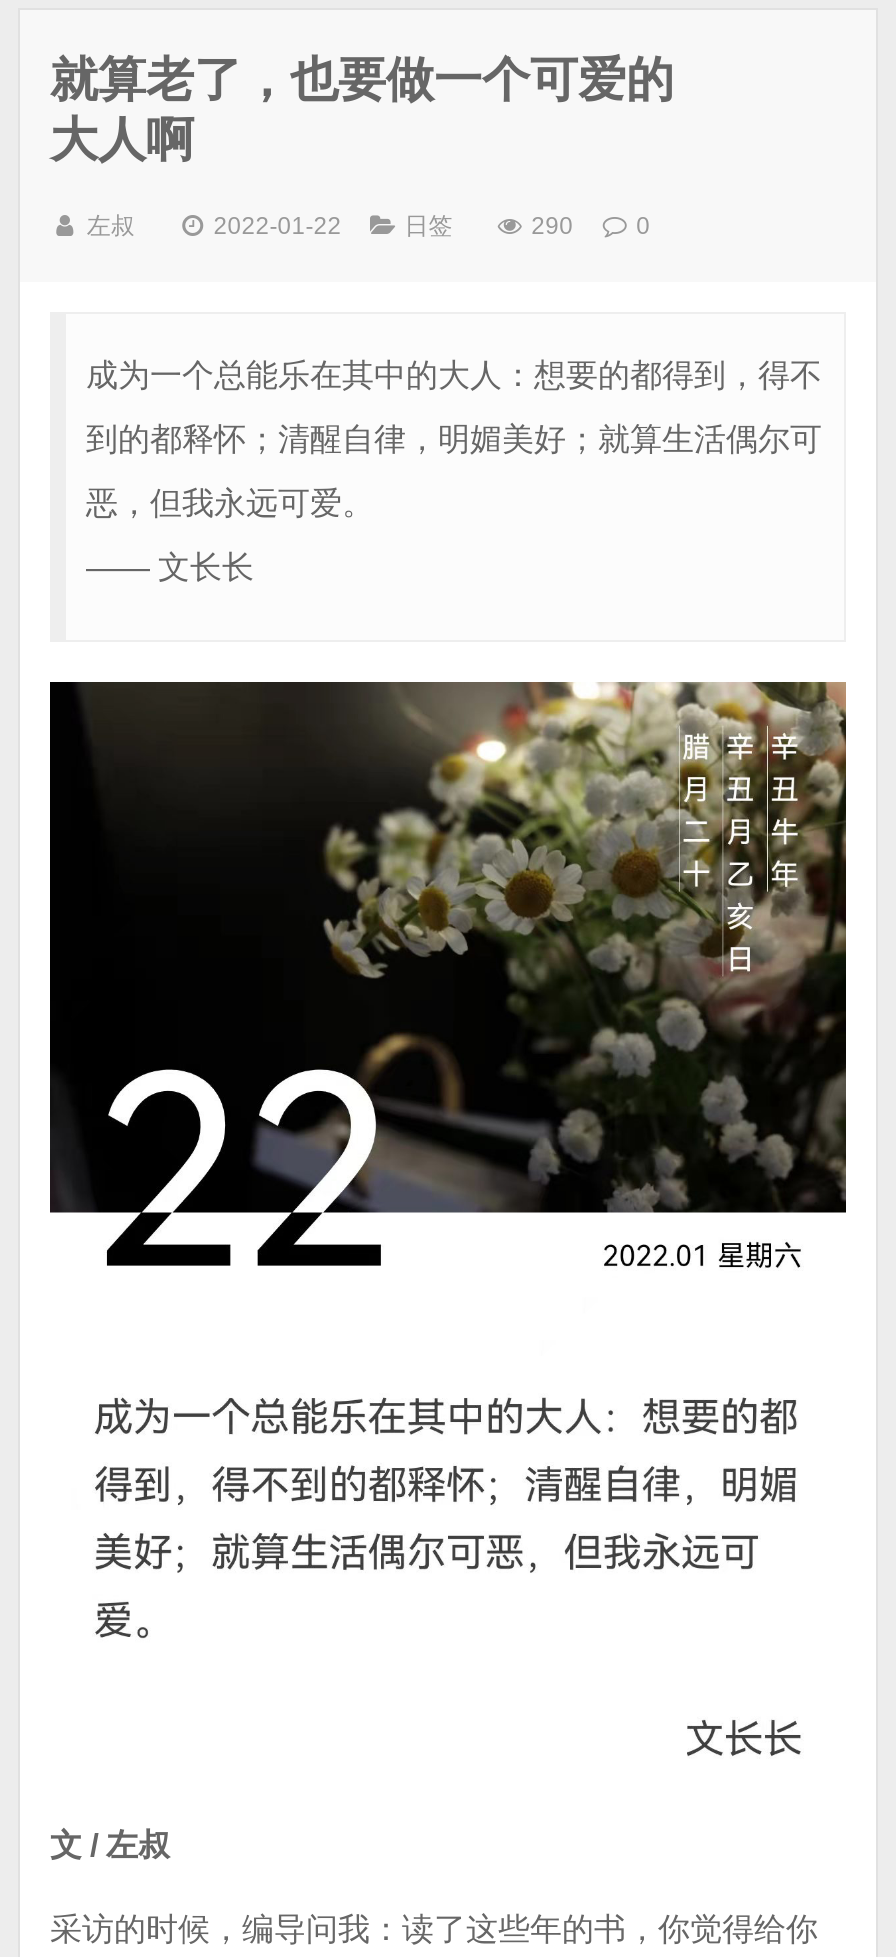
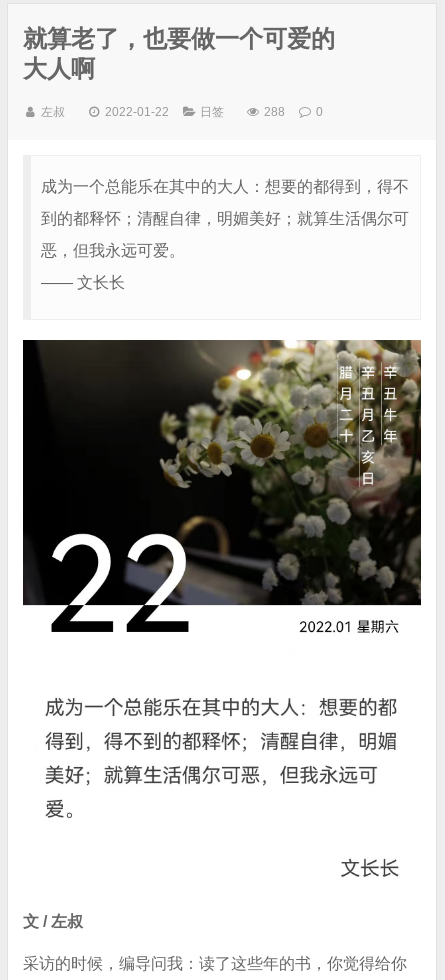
[531,212,579,240] 290 -> [264,105,288,119] 288

